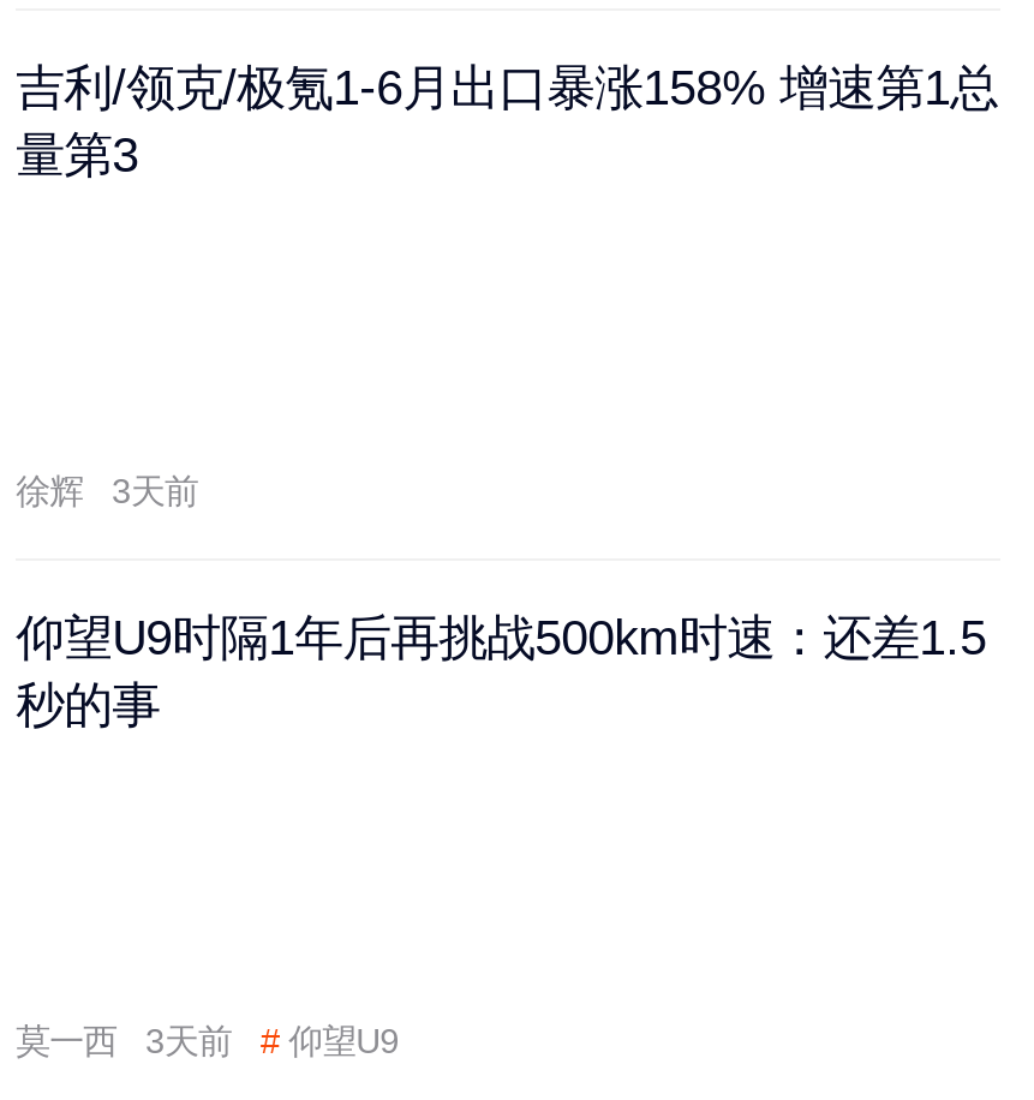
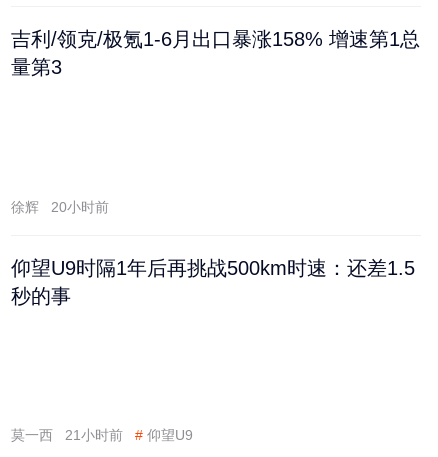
[112,472,198,511] 3天前 -> [51,199,109,215] 20小时前
[16,1022,399,1060] 莫一西 3天前 # 仰望U9 -> [11,427,193,443] 莫一西 21小时前 # 仰望U9

